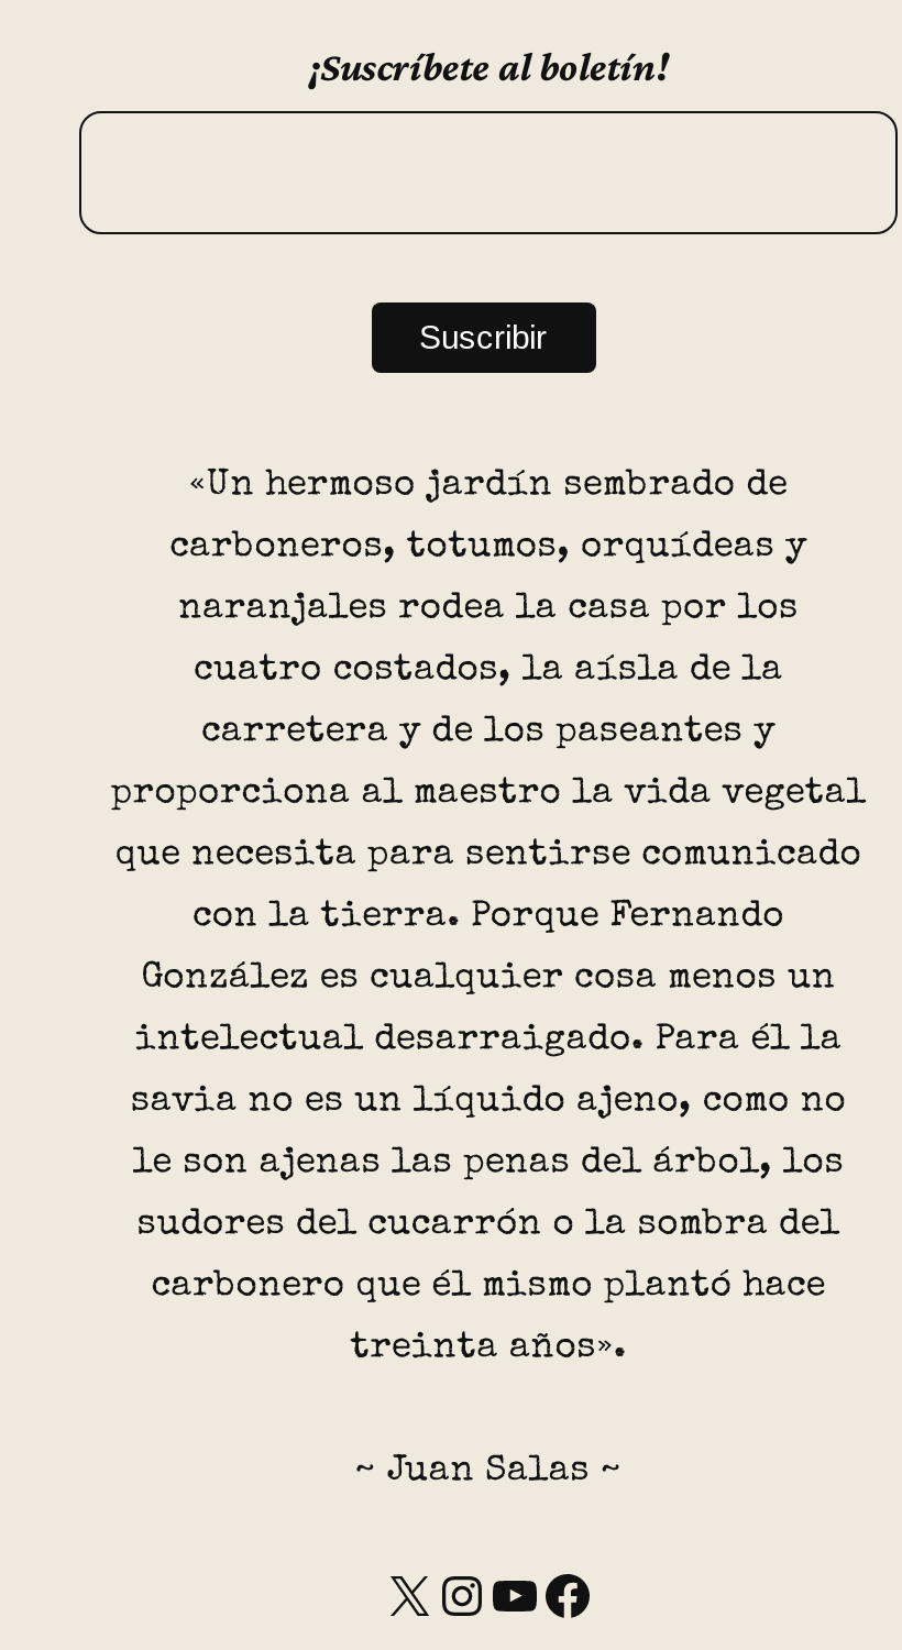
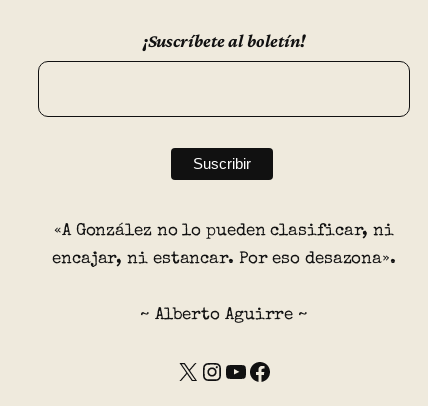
[111,467,866,1490] «Un hermoso jardín sembrado de | carboneros, totumos, orquídeas y | naranjales rodea la casa por los | cuatro costados, la aísla de la | carretera y de los paseantes y | proporciona al maestro la vida vegetal | que necesita para sentirse comunicado | con la tierra. Porque Fernando | González es cualquier cosa menos un | intelectual desarraigado. Para él la | savia no es un líquido ajeno, como no | le son ajenas las penas del árbol, los | sudores del cucarrón o la sombra del | carbonero que él mismo plantó hace | treinta años». | ~ Juan Salas ~ -> [52,223,396,324] «A González no lo pueden clasificar, ni | encajar, ni estancar. Por eso desazona». | ~ Alberto Aguirre ~

